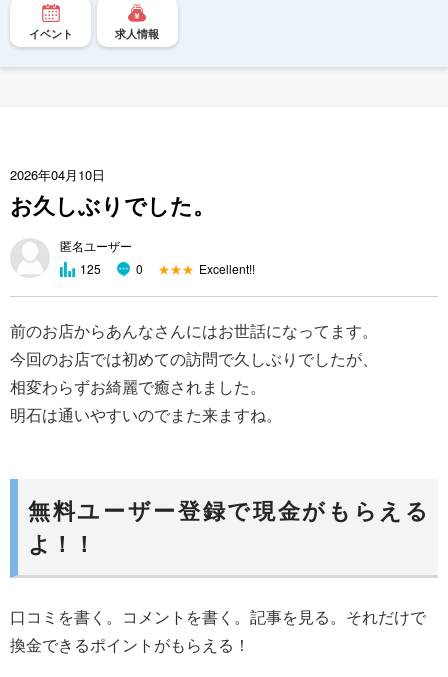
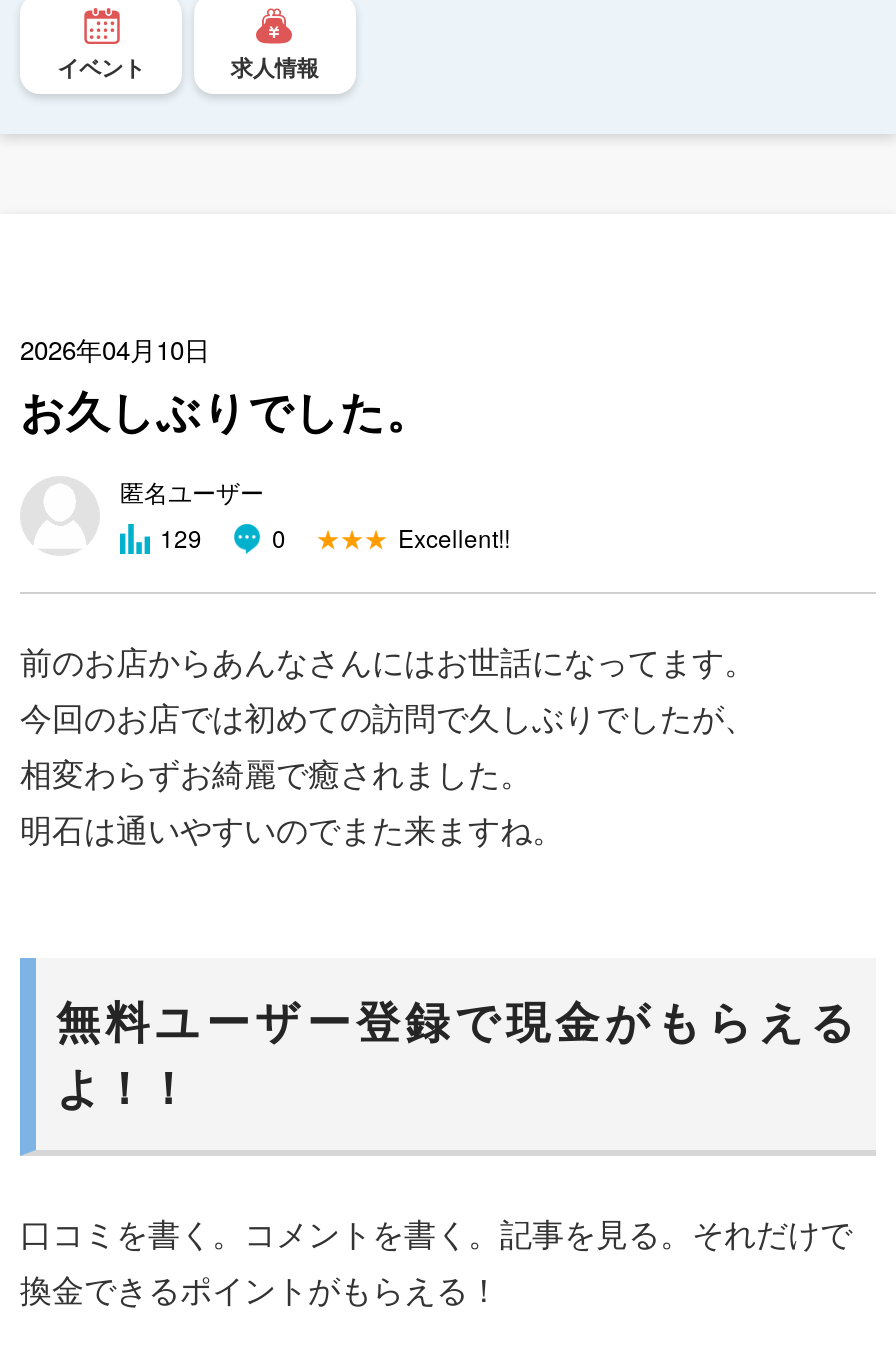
[80,260,101,277] 125 -> [160,520,202,554] 129

